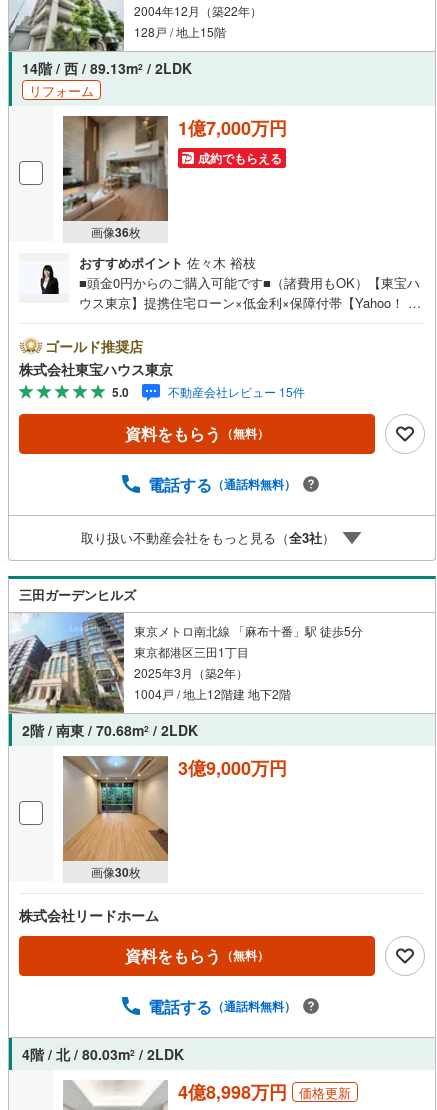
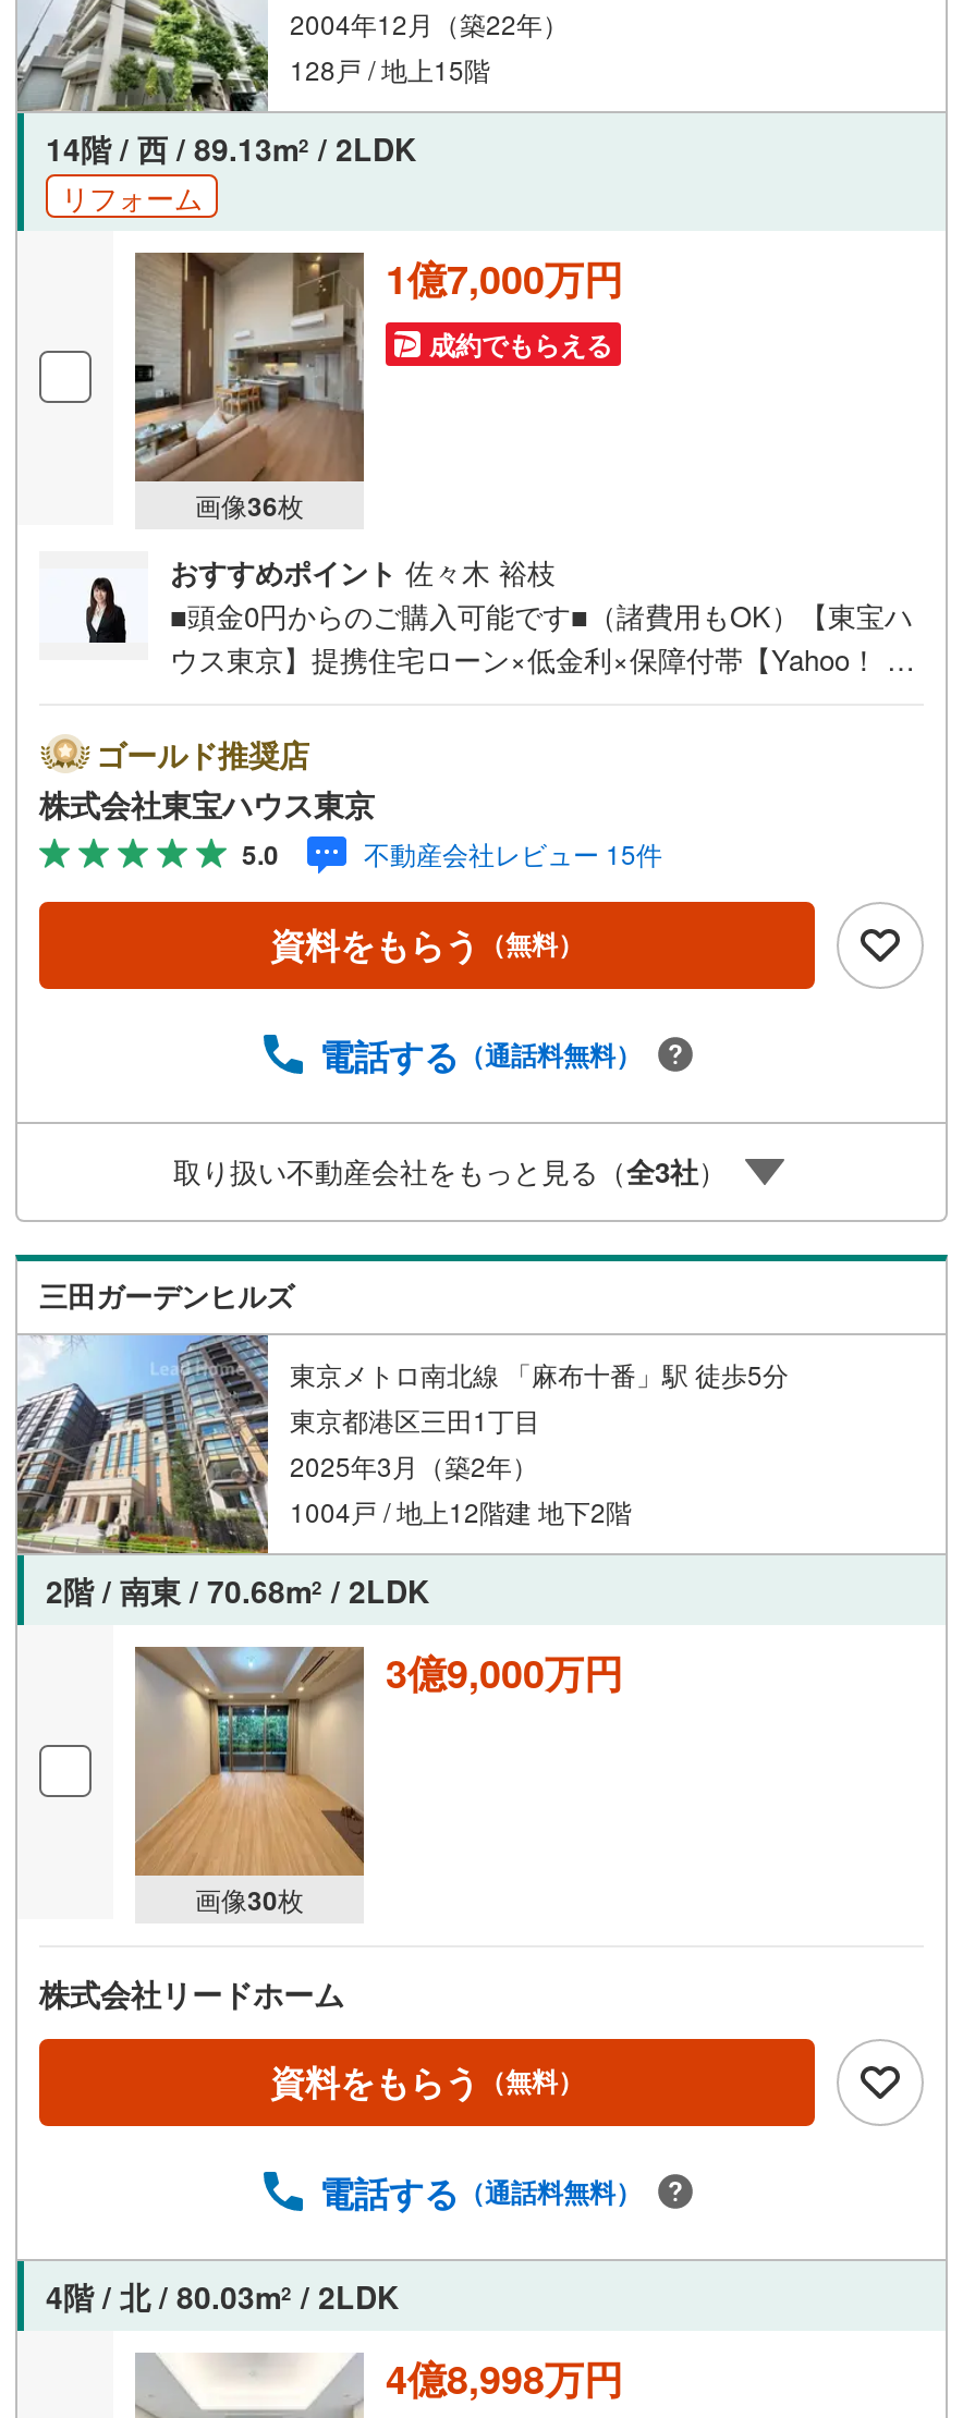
[299,1083,351,1102] 価格更新 -> none

